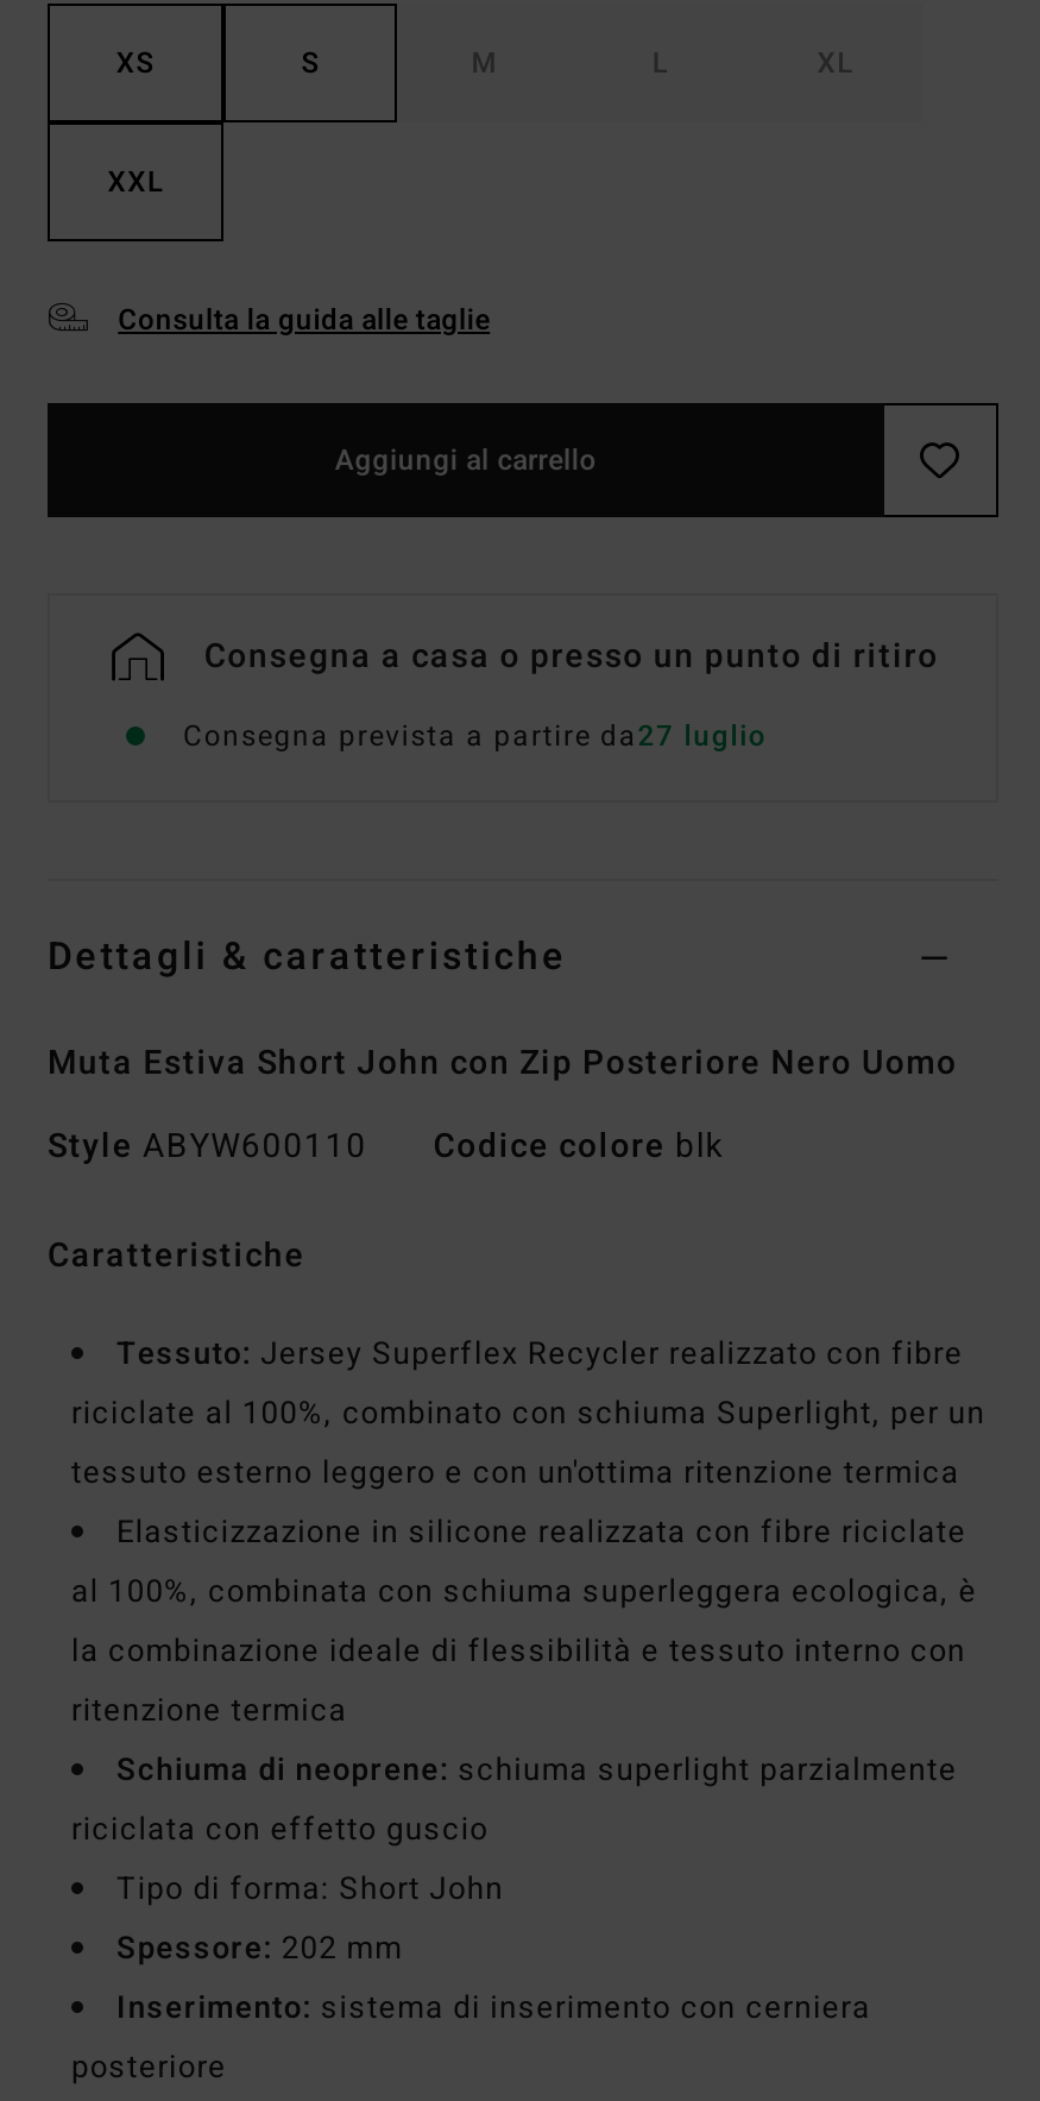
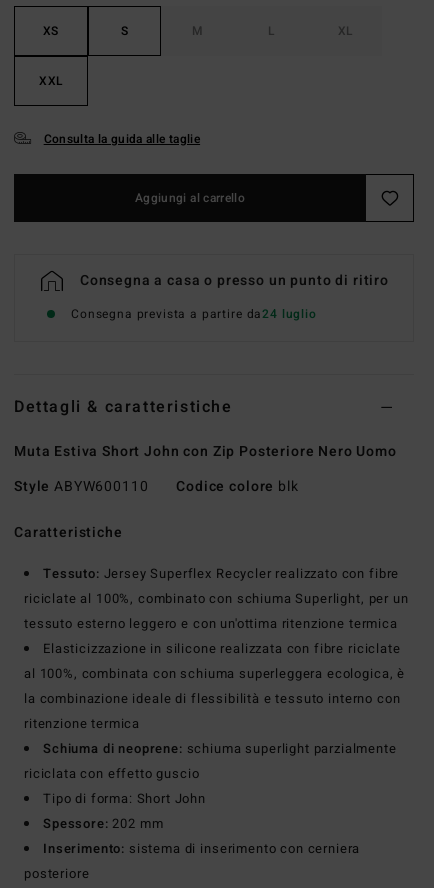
[183,716,767,759] Consegna prevista a partire da27 luglio -> [71,305,317,323] Consegna prevista a partire da24 luglio

